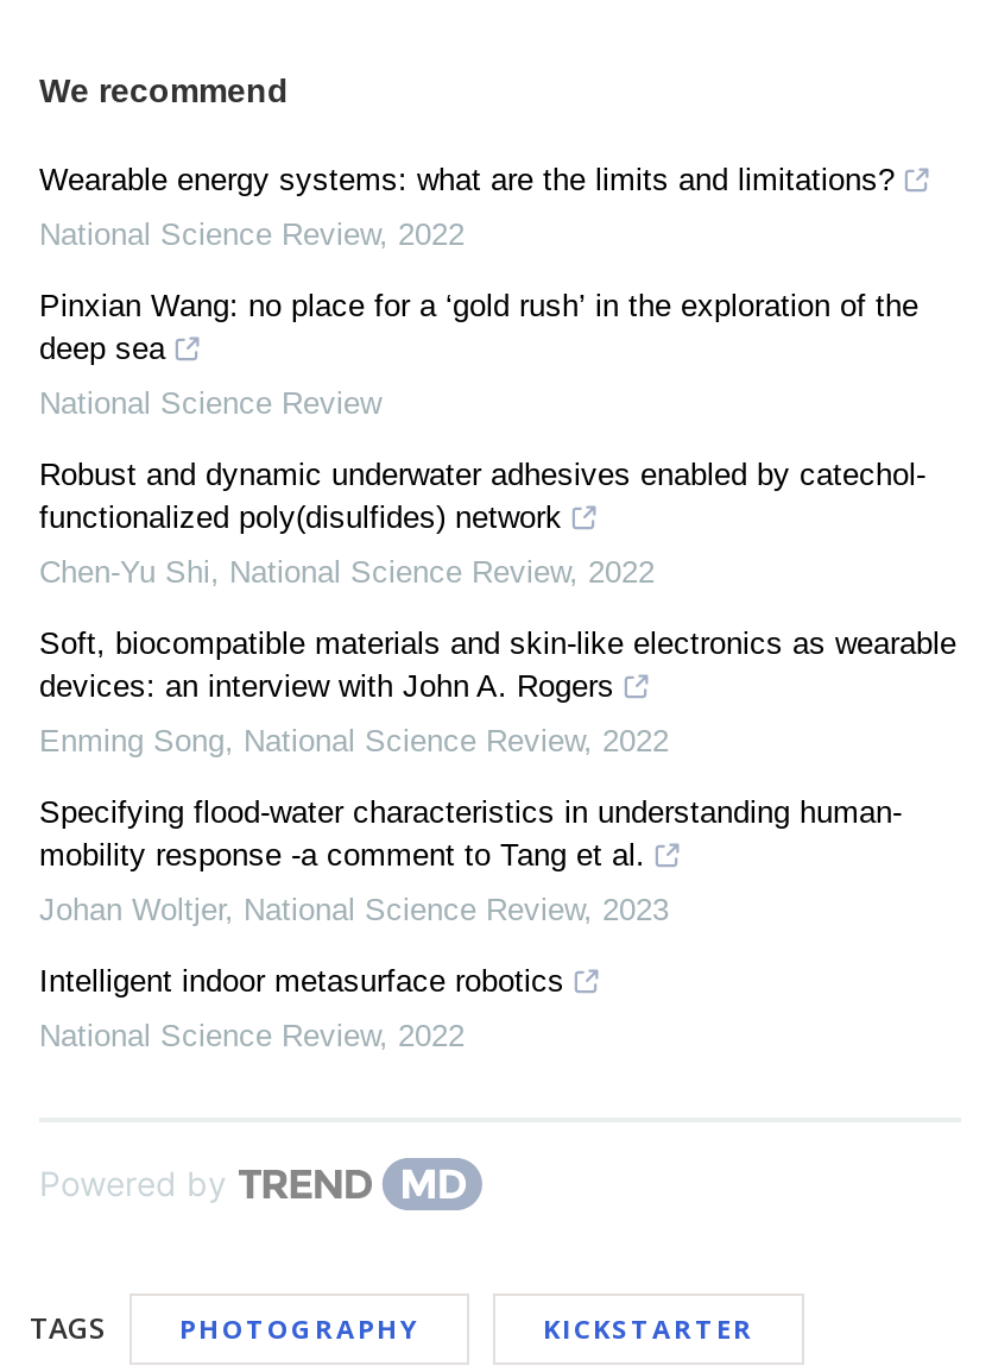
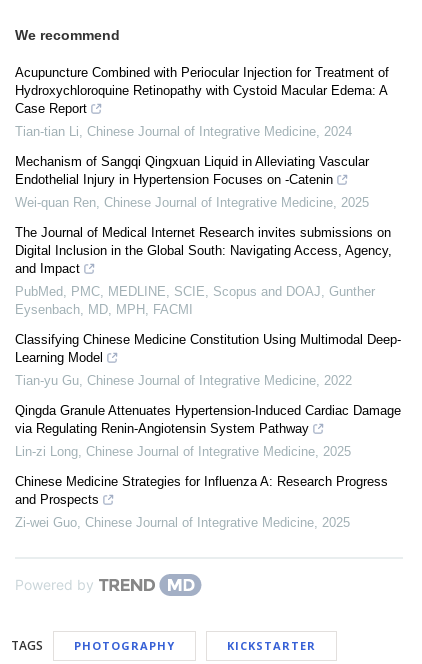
[39,162,895,198] Wearable energy systems: what are the limits and limitations? -> [15,65,389,116] Acupuncture Combined with Periocular Injection for Treatment of | Hydroxychloroquine Retinopathy with Cystoid Macular Edema: A | Case Report
[39,217,465,253] National Science Review, 2022 -> [15,124,352,139] Tian-tian Li, Chinese Journal of Integrative Medicine, 2024
[39,288,918,367] Pinxian Wang: no place for a ‘gold rush’ in the exploration of the | deep sea -> [15,154,369,187] Mechanism of Sangqi Qingxuan Liquid in Alleviating Vascular | Endothelial Injury in Hypertension Focuses on -Catenin
[39,386,381,422] National Science Review -> [15,195,369,210] Wei-quan Ren, Chinese Journal of Integrative Medicine, 2025
[39,457,925,536] Robust and dynamic underwater adhesives enabled by catechol- | functionalized poly(disulfides) network -> [15,225,392,276] The Journal of Medical Internet Research invites submissions on | Digital Inclusion in the Global South: Navigating Access, Agency, | and Impact
[39,555,655,590] Chen-Yu Shi, National Science Review, 2022 -> [15,284,375,317] PubMed, PMC, MEDLINE, SCIE, Scopus and DOAJ, Gunther | Eysenbach, MD, MPH, FACMI
[39,626,956,705] Soft, biocompatible materials and skin-like electronics as wearable | devices: an interview with John A. Rogers -> [15,332,401,365] Classifying Chinese Medicine Constitution Using Multimodal Deep- | Learning Model
[39,724,669,759] Enming Song, National Science Review, 2022 -> [15,373,352,388] Tian-yu Gu, Chinese Journal of Integrative Medicine, 2022
[39,795,902,873] Specifying flood-water characteristics in understanding human- | mobility response -a comment to Tang et al. -> [15,403,401,436] Qingda Granule Attenuates Hypertension-Induced Cardiac Damage | via Regulating Renin-Angiotensin System Pathway
[39,892,669,928] Johan Woltjer, National Science Review, 2023 -> [15,444,351,459] Lin-zi Long, Chinese Journal of Integrative Medicine, 2025
[39,964,564,999] Intelligent indoor metasurface robotics -> [15,474,388,507] Chinese Medicine Strategies for Influenza A: Research Progress | and Prospects
[39,1018,465,1054] National Science Review, 2022 -> [15,515,350,530] Zi-wei Guo, Chinese Journal of Integrative Medicine, 2025

